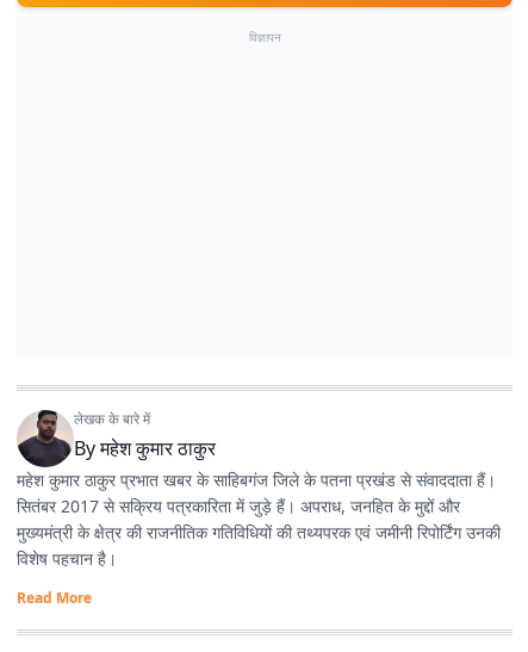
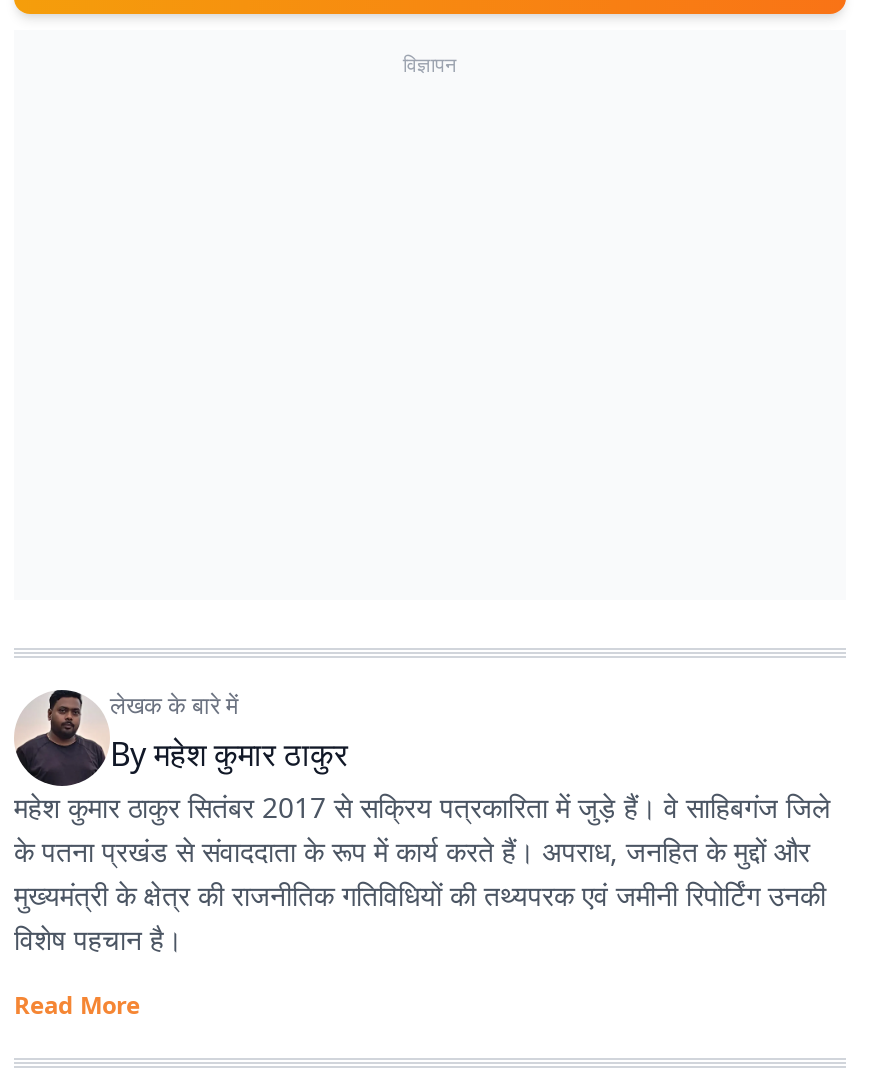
[17,469,496,518] महेश कुमार ठाकुर प्रभात खबर के साहिबगंज जिले के पतना प्रखंड से संवाददाता हैं। | सितंबर 2017 से सक्रिय पत्रकारिता में जुड़े हैं। अपराध, जनहित के मुद्दों और -> [14,787,830,869] महेश कुमार ठाकुर सितंबर 2017 से सक्रिय पत्रकारिता में जुड़े हैं। वे साहिबगंज जिले | के पतना प्रखंड से संवाददाता के रूप में कार्य करते हैं। अपराध, जनहित के मुद्दों और

